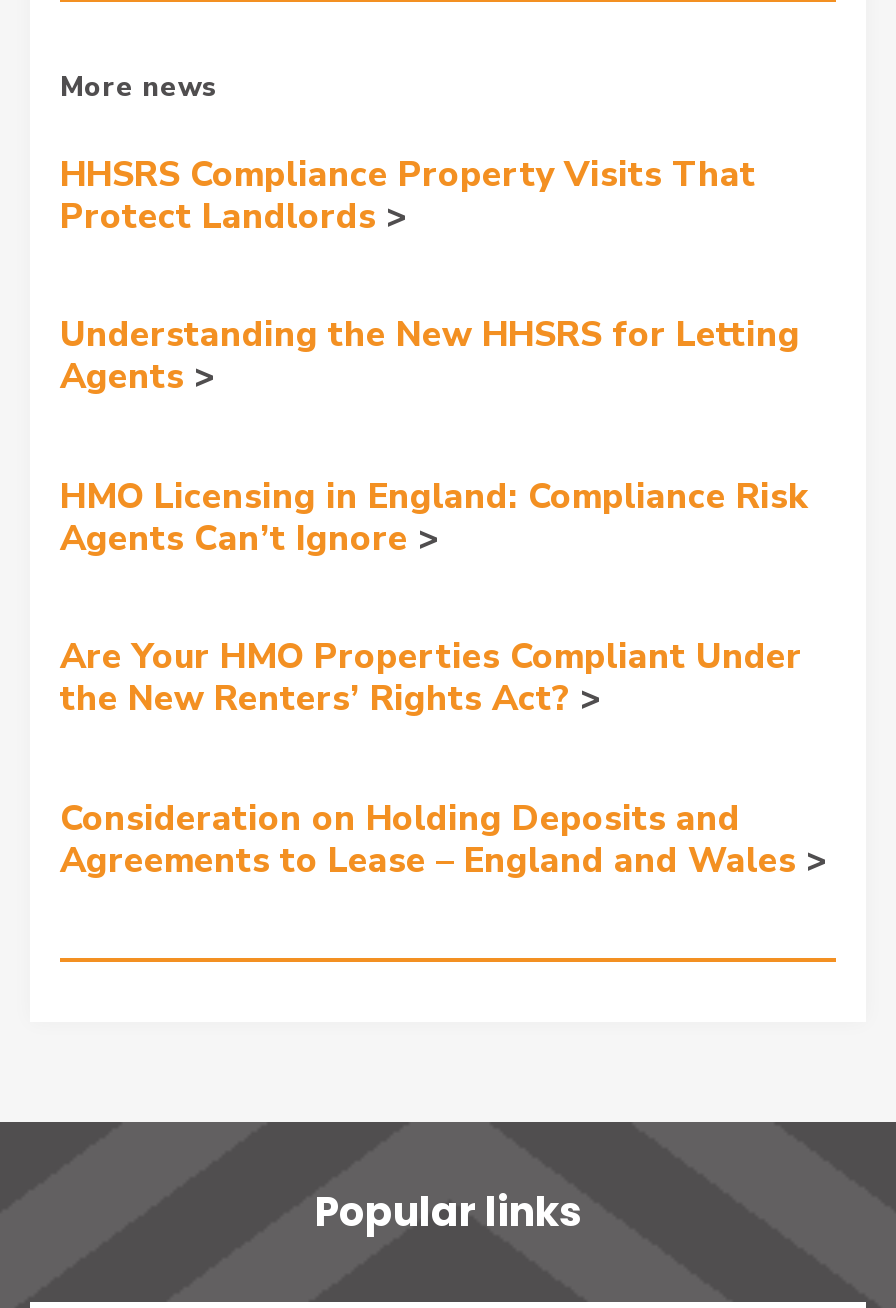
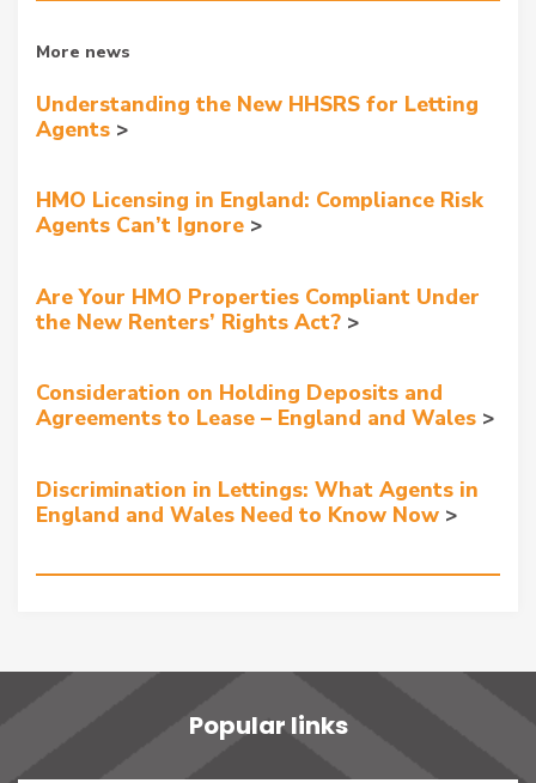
[60,149,756,239] HHSRS Compliance Property Visits That | Protect Landlords -> none
moved [60,310,808,883] -> [36,89,483,432]: Understanding the New HHSRS for Letting | Agents | HMO Licensing in England: Compliance Risk | Agents Can’t Ignore | Are Your HMO Properties Compliant Under | the New Renters’ Rights Act? | Consideration on Holding Deposits and | Agreements to Lease – England and Wales
none -> [36,475,479,529] Discrimination in Lettings: What Agents in | England and Wales Need to Know Now

